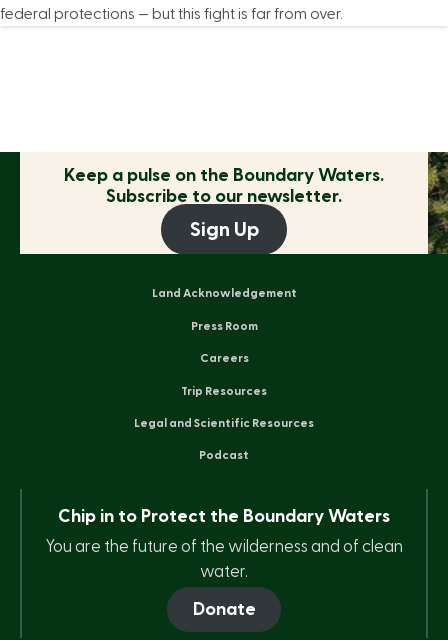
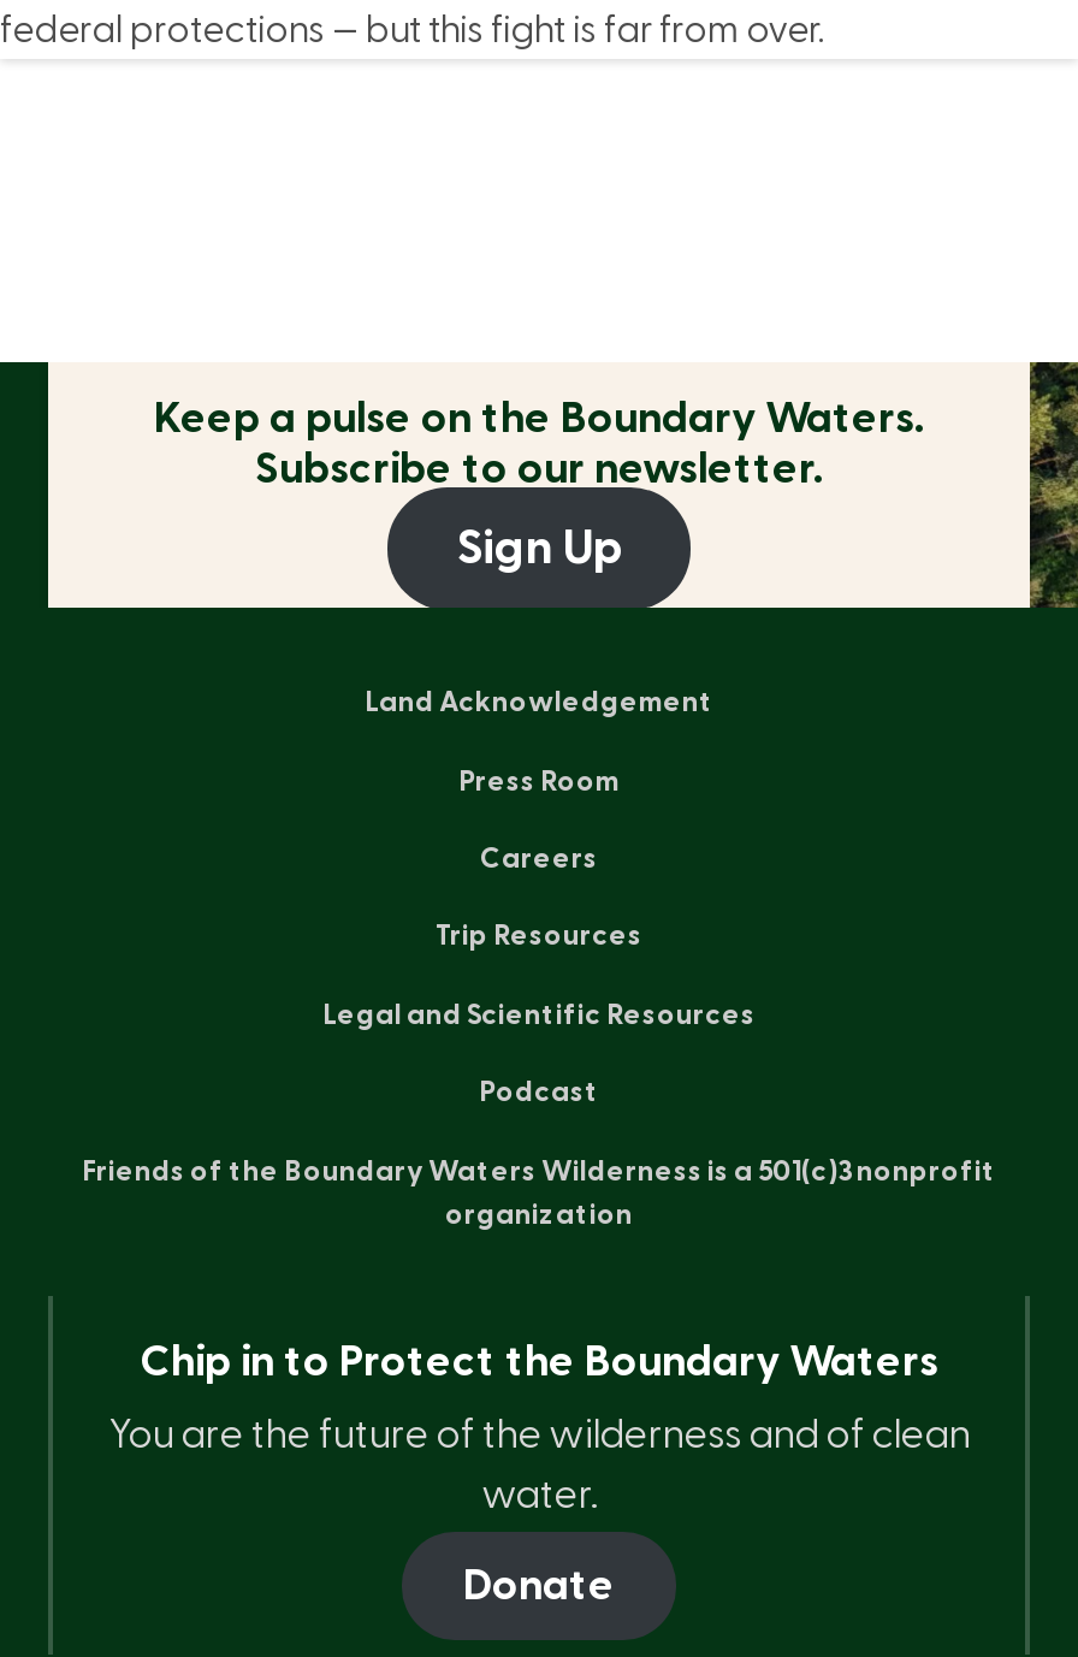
none -> [82,1155,996,1227] Friends of the Boundary Waters Wilderness is a 501(c)3 nonprofit | organization

